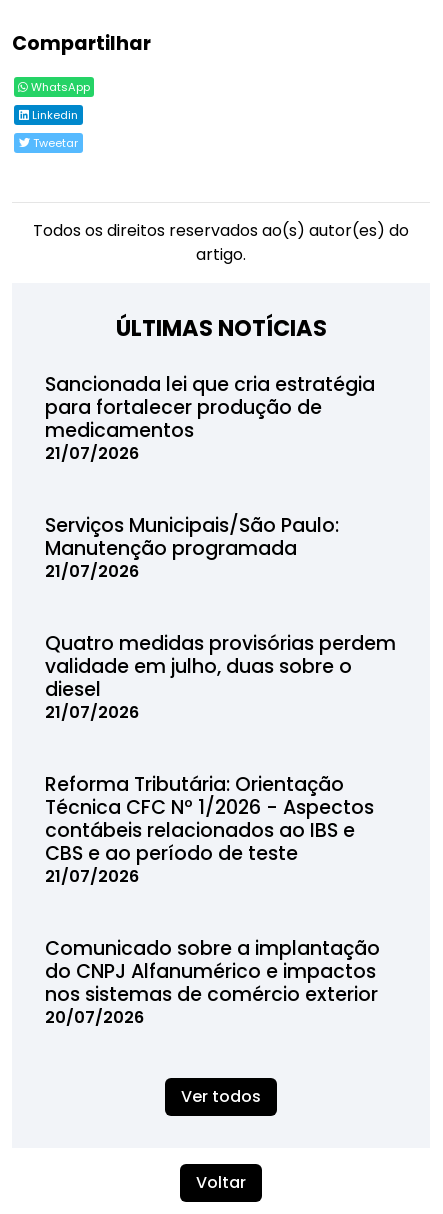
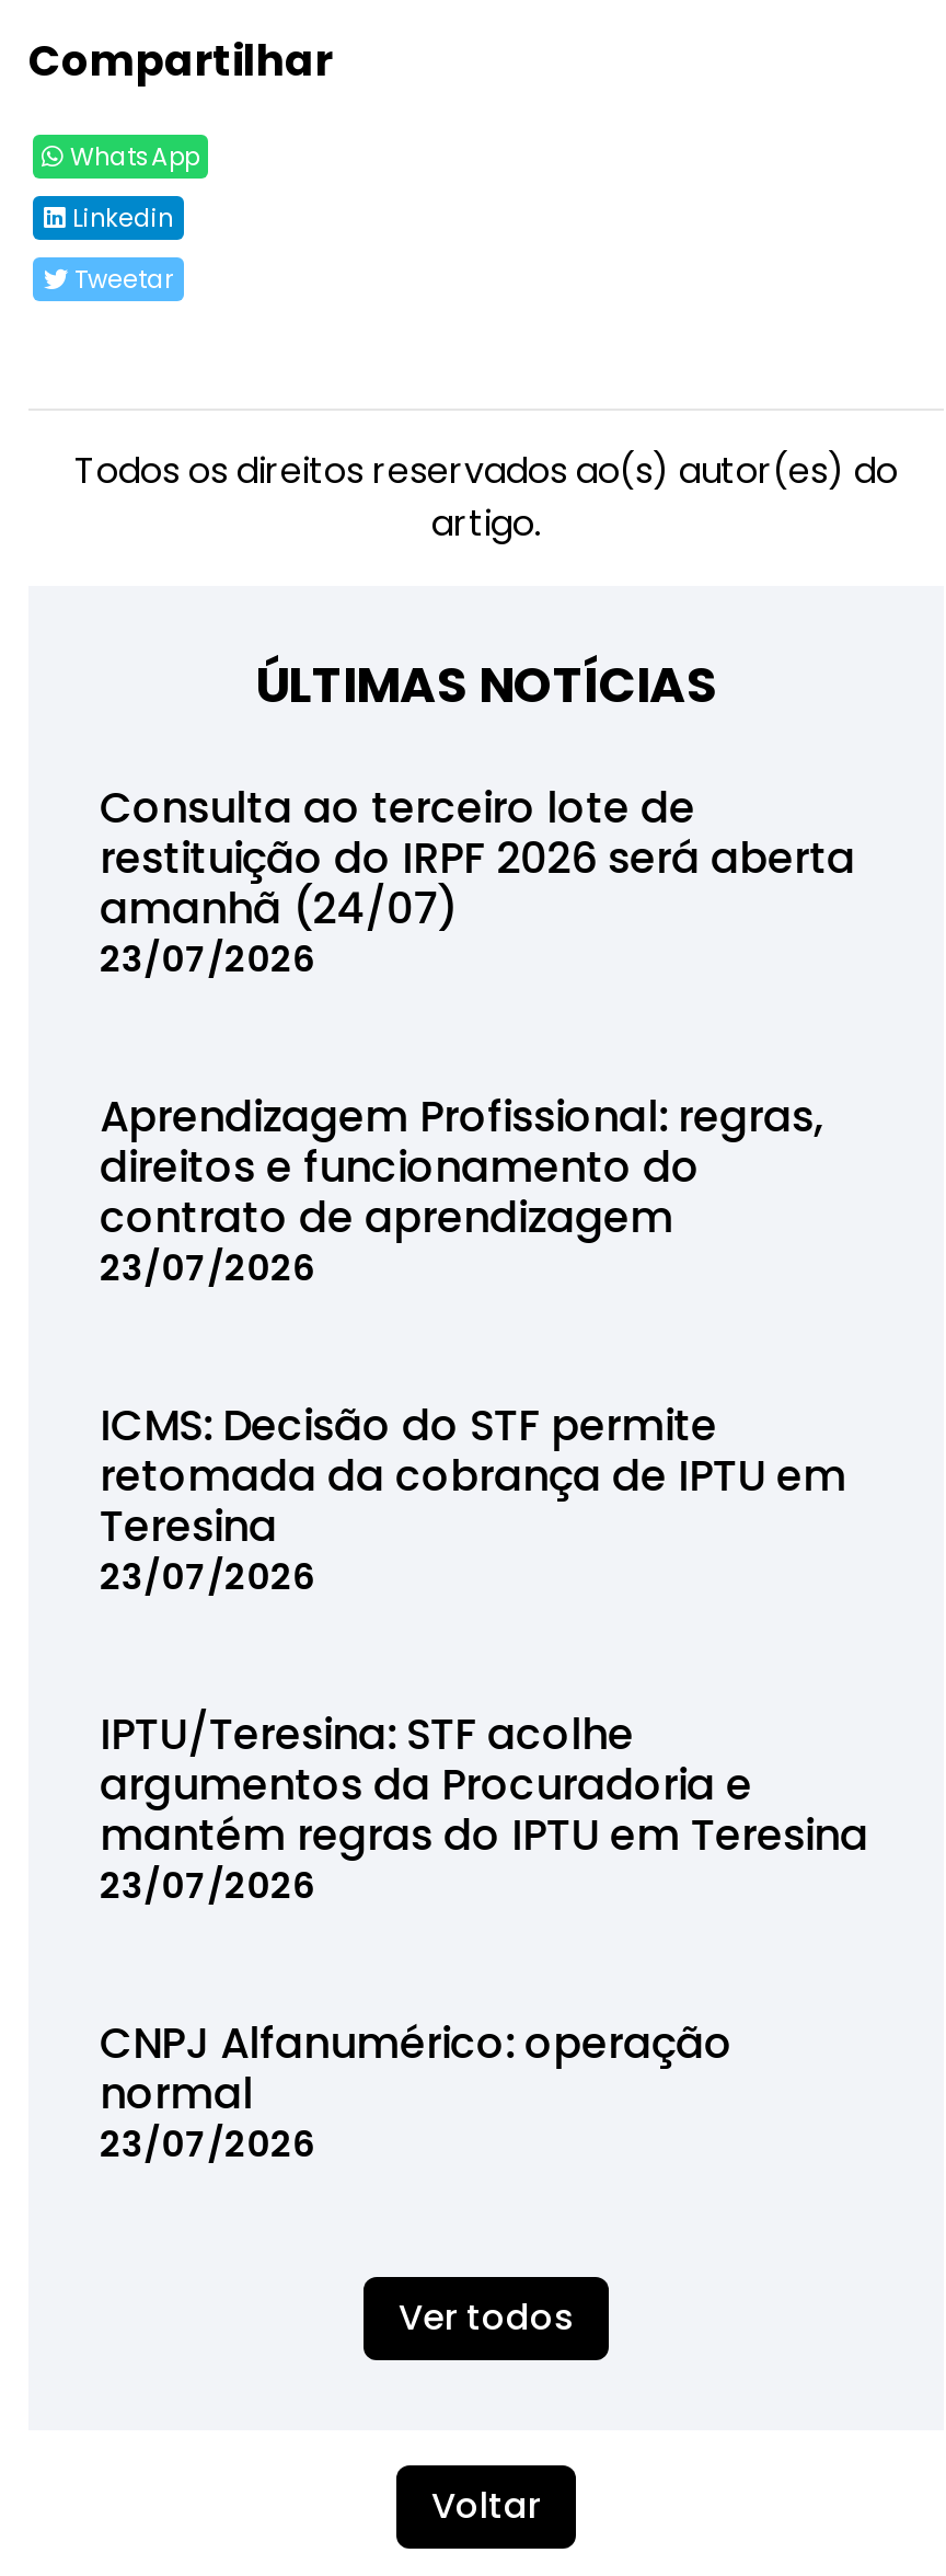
[45,371,375,465] Sancionada lei que cria estratégia | para fortalecer produção de | medicamentos | 21/07/2026 -> [100,779,855,985] Consulta ao terceiro lote de | restituição do IRPF 2026 será aberta | amanhã (24/07) | 23/07/2026
[45,512,339,583] Serviços Municipais/São Paulo: | Manutenção programada | 21/07/2026 -> [100,1088,822,1293] Aprendizagem Profissional: regras, | direitos e funcionamento do | contrato de aprendizagem | 23/07/2026
[45,630,396,724] Quatro medidas provisórias perdem | validade em julho, duas sobre o | diesel | 21/07/2026 -> [100,1396,847,1602] ICMS: Decisão do STF permite | retomada da cobrança de IPTU em | Teresina | 23/07/2026
[45,771,374,888] Reforma Tributária: Orientação | Técnica CFC Nº 1/2026 - Aspectos | contábeis relacionados ao IBS e | CBS e ao período de teste | 21/07/2026 -> [100,1705,868,1911] IPTU/Teresina: STF acolhe | argumentos da Procuradoria e | mantém regras do IPTU em Teresina | 23/07/2026
[45,935,380,1029] Comunicado sobre a implantação | do CNPJ Alfanumérico e impactos | nos sistemas de comércio exterior | 20/07/2026 -> [100,2014,733,2170] CNPJ Alfanumérico: operação | normal | 23/07/2026

